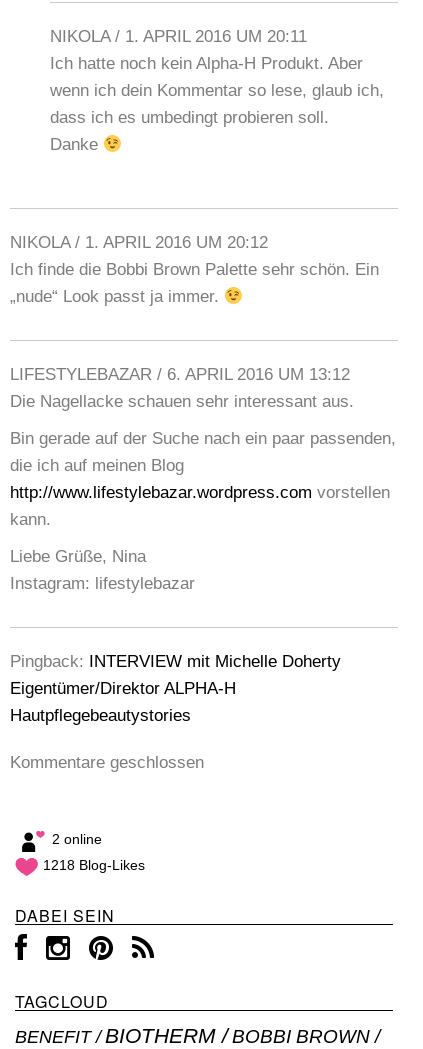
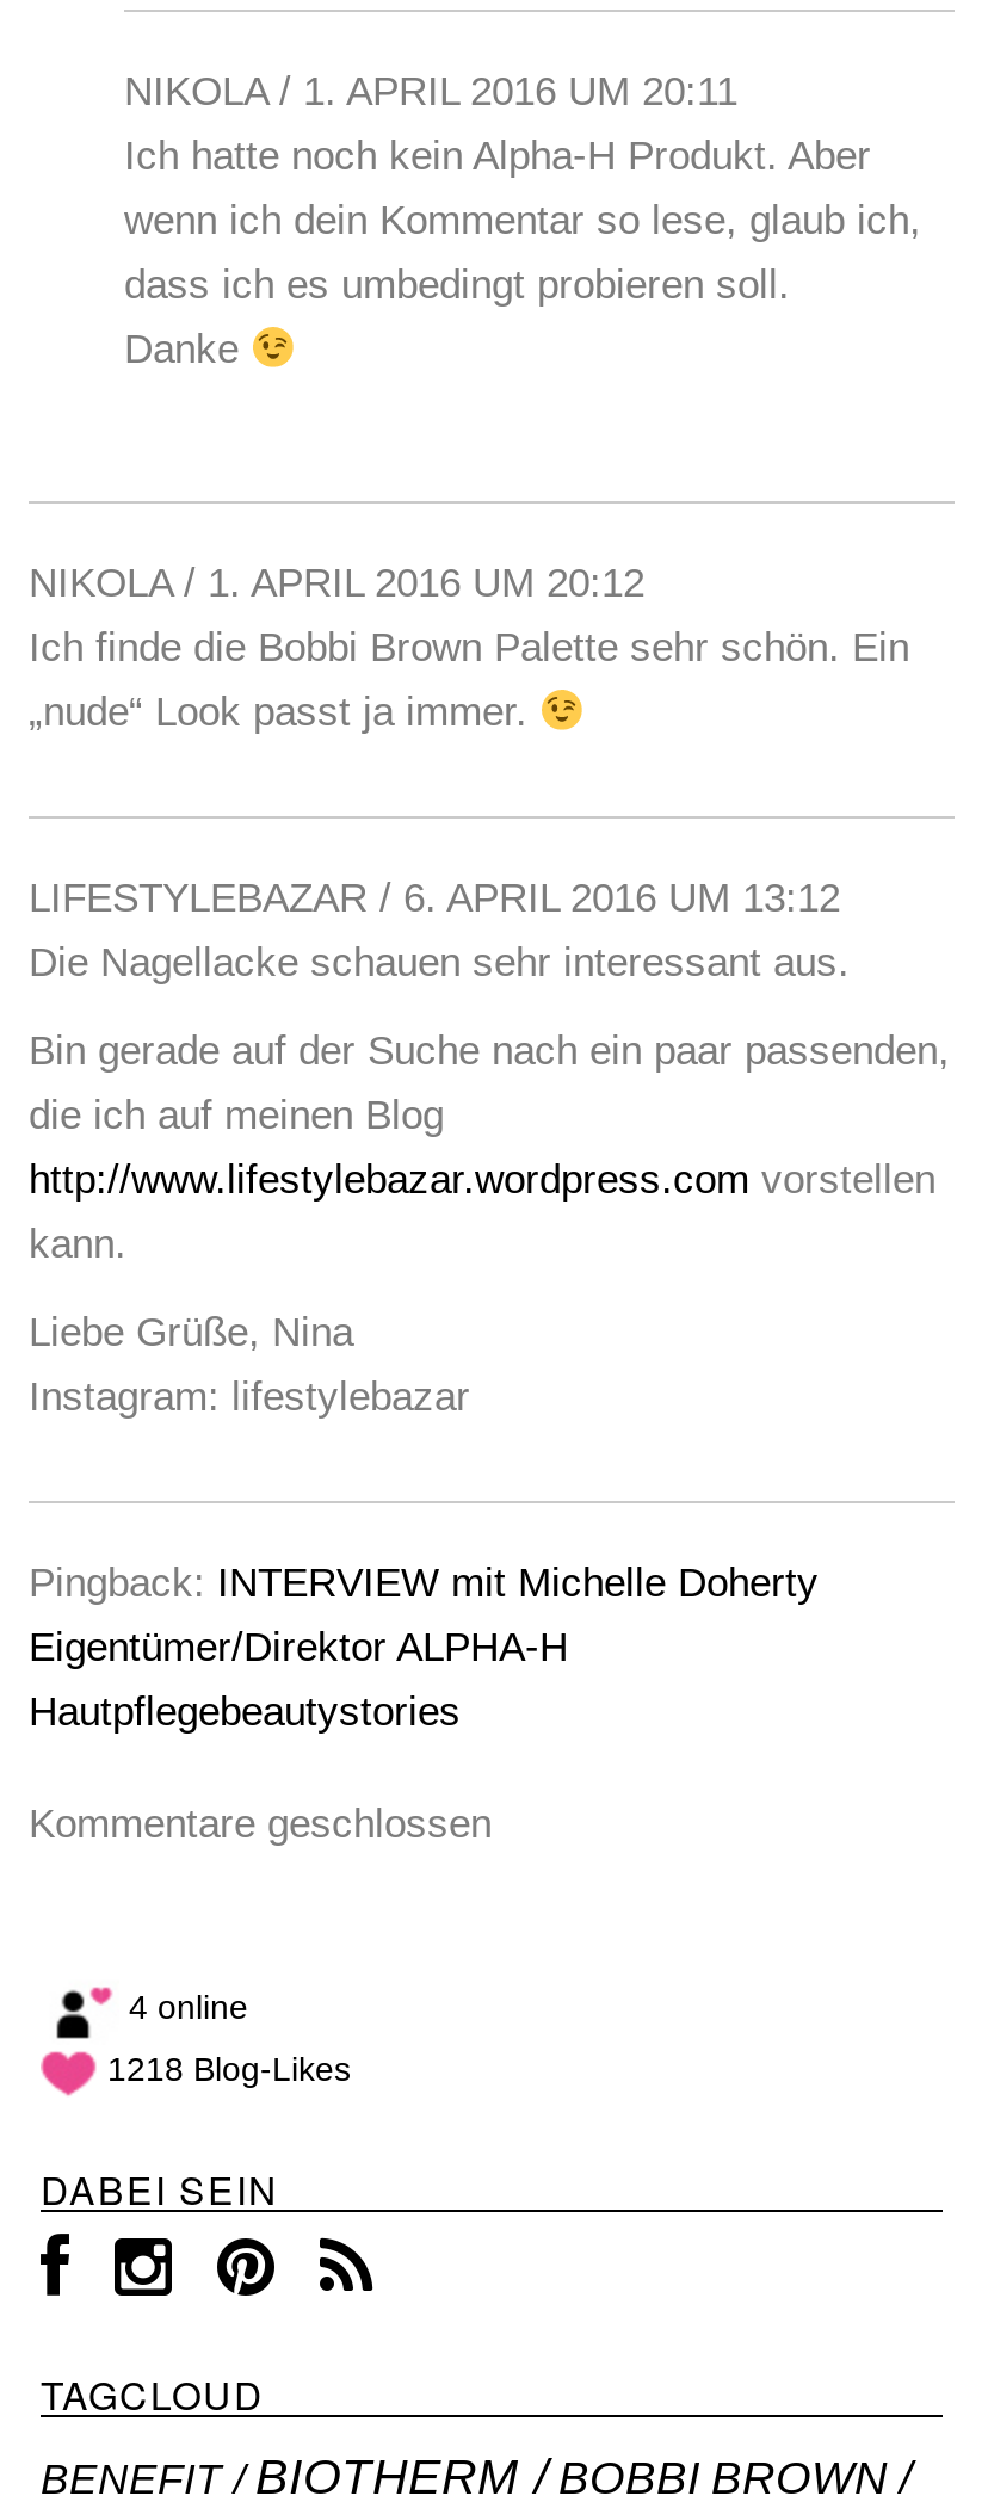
[48,831,102,847] 2 online -> [119,1988,248,2026] 4 online

